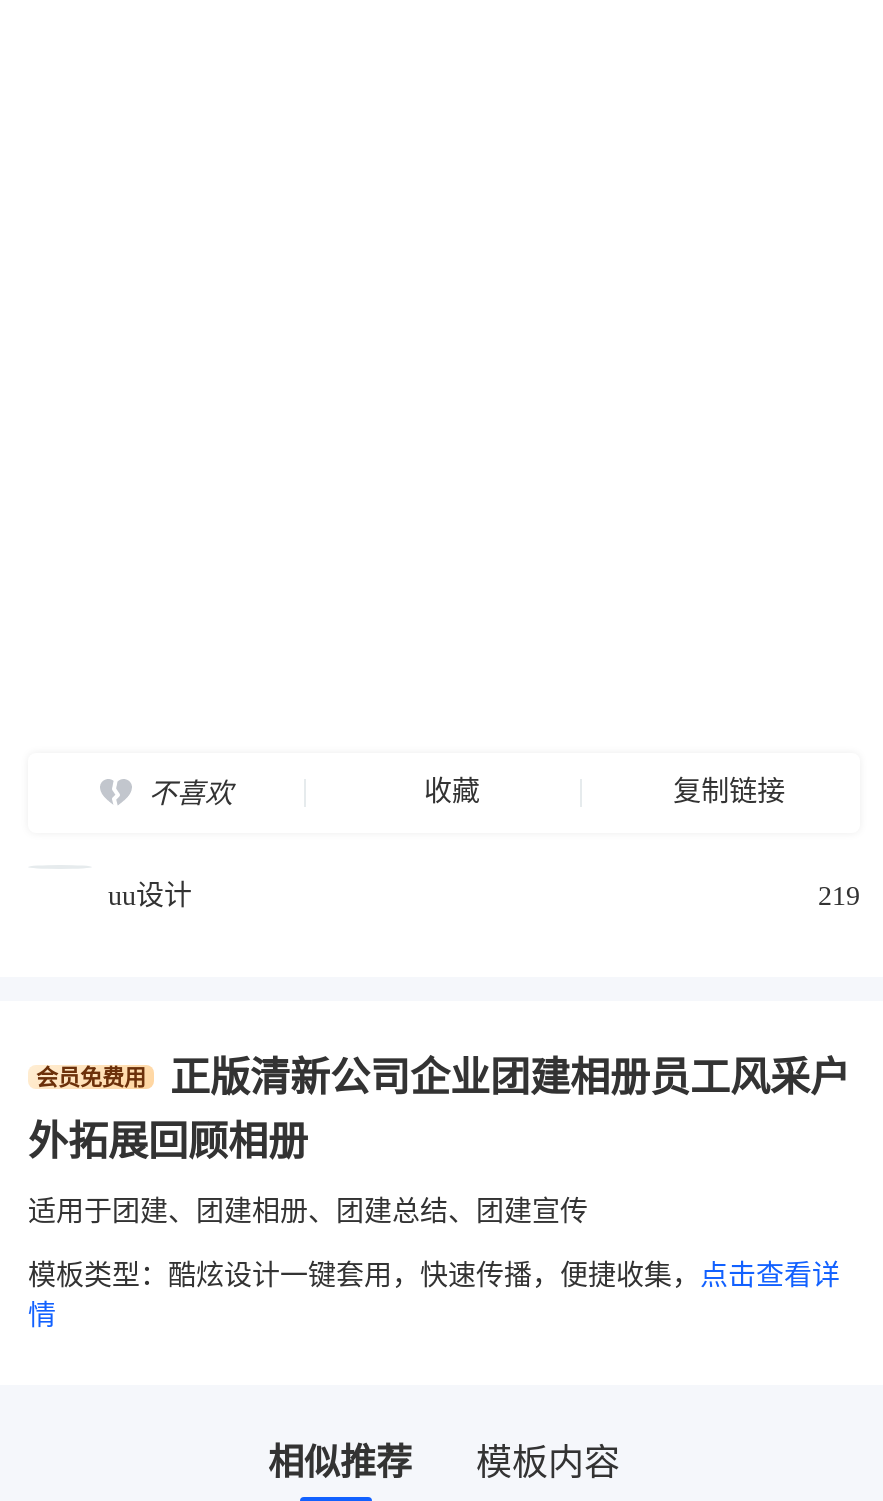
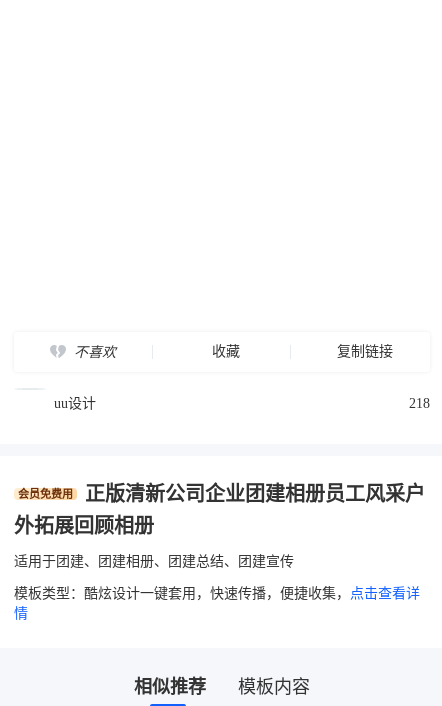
[818,881,860,911] 219 -> [409,396,430,411] 218

